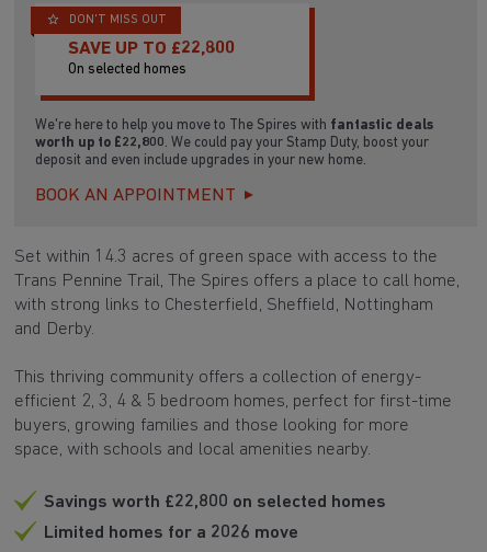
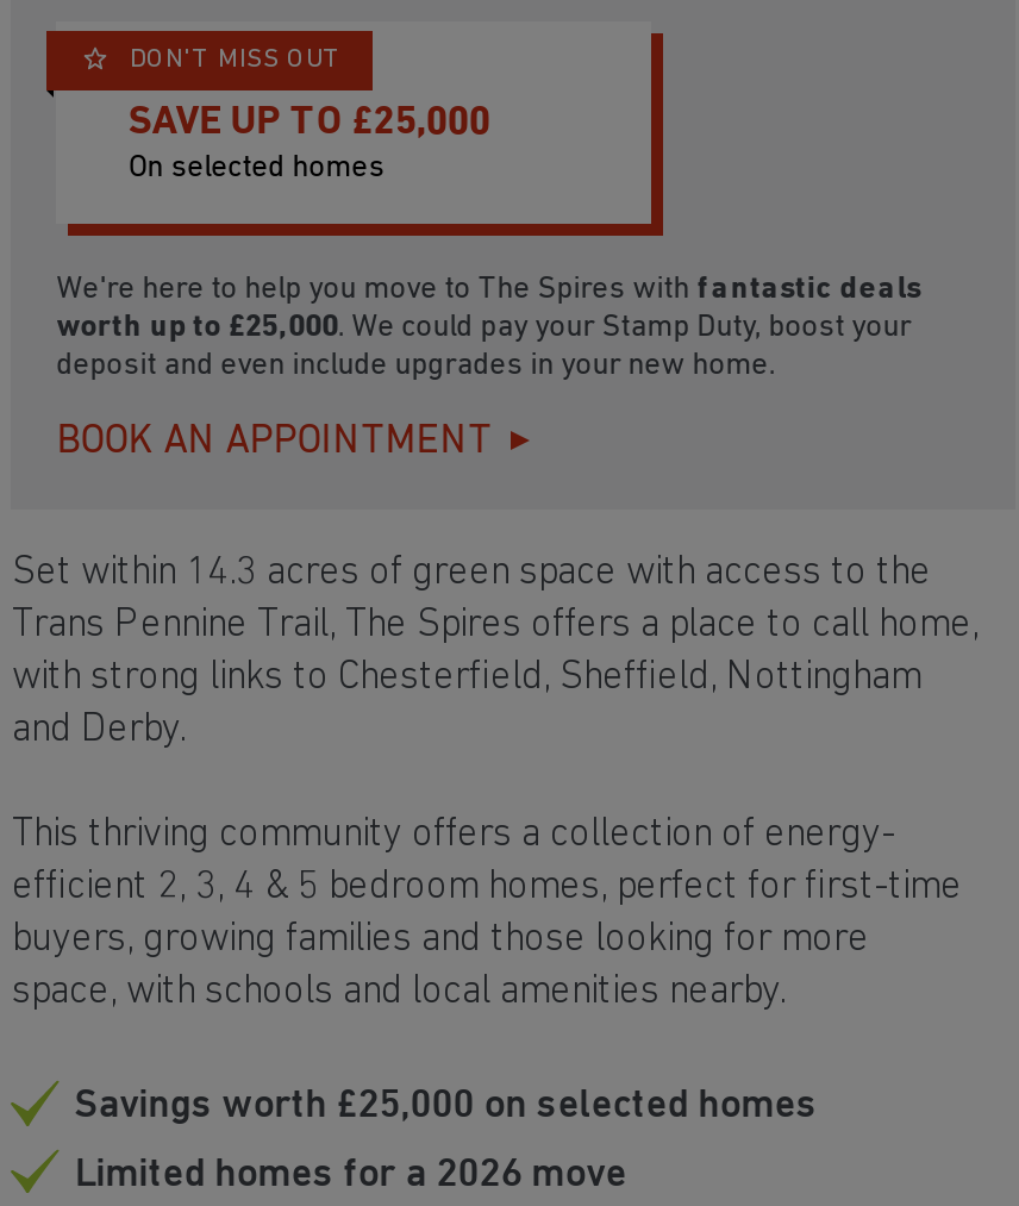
[68,40,235,59] SAVE UP TO £22,800 -> [128,104,490,144] SAVE UP TO £25,000
[35,136,429,150] worth up to £22,800. We could pay your Stamp Duty, boost your -> [56,312,911,343] worth up to £25,000. We could pay your Stamp Duty, boost your
[44,492,386,511] Savings worth £22,800 on selected homes -> [74,1087,817,1128] Savings worth £25,000 on selected homes

